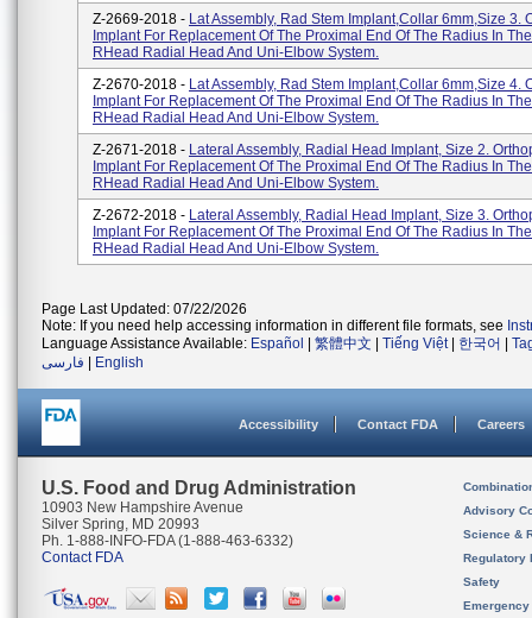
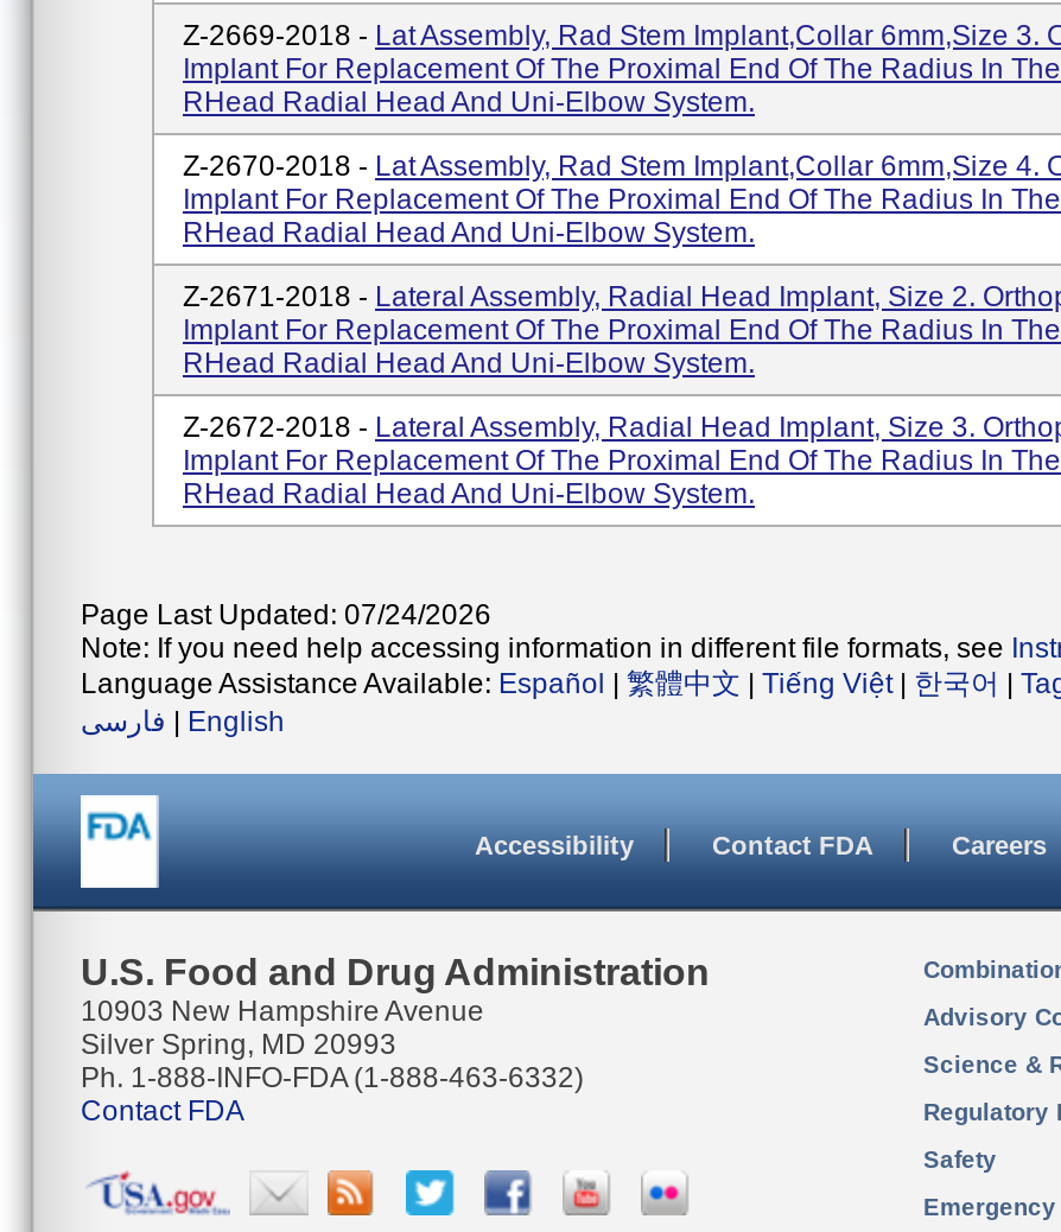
[42,301,247,317] Page Last Updated: 07/22/2026 -> [81,598,491,631] Page Last Updated: 07/24/2026

